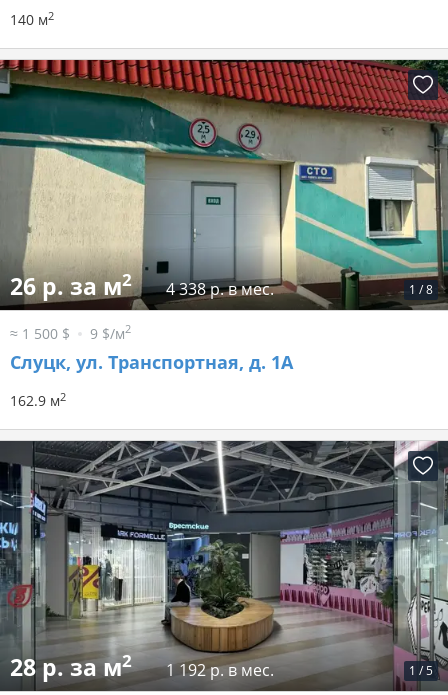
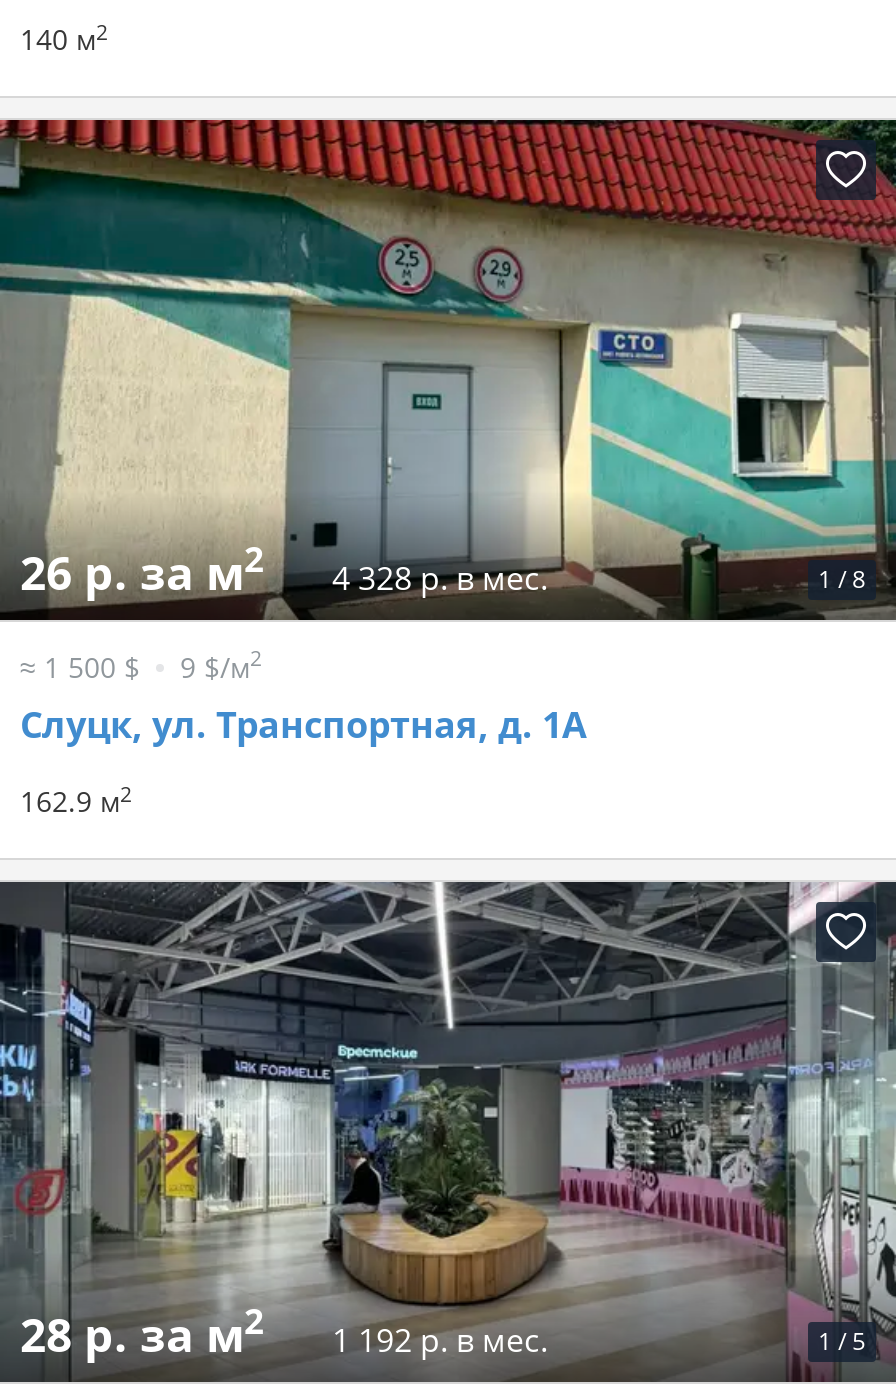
[10,268,274,302] 26 р. за м2 4 338 р. в мес. -> [20,537,548,604] 26 р. за м2 4 328 р. в мес.

